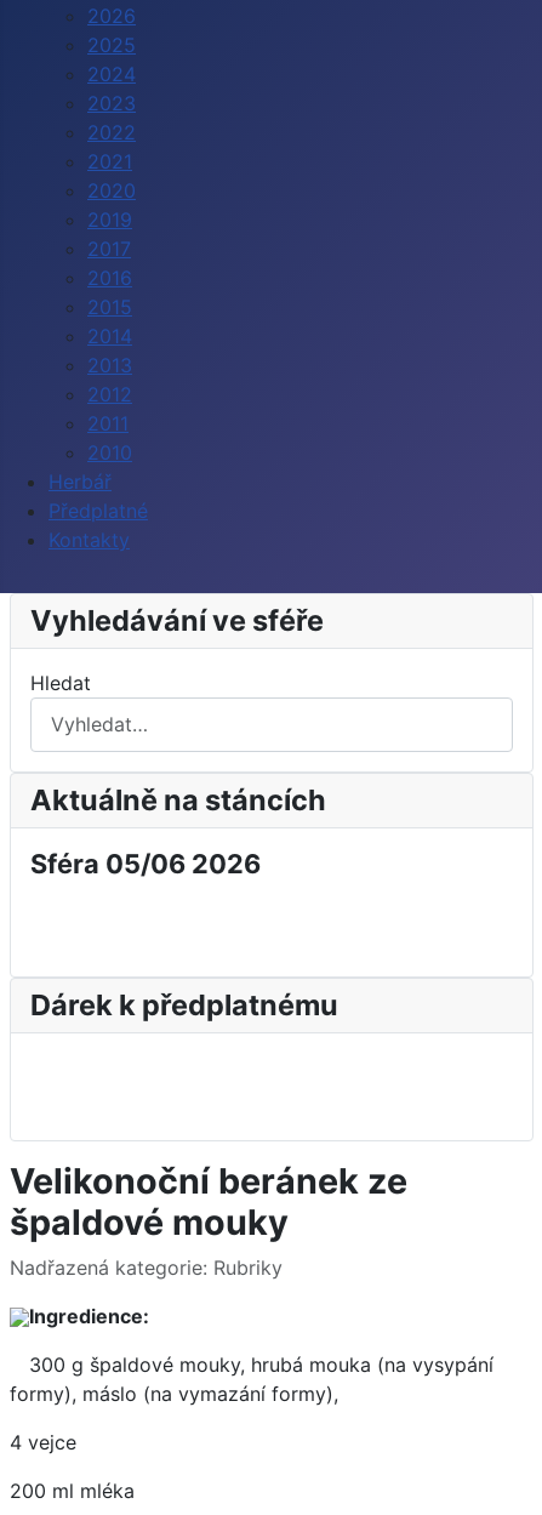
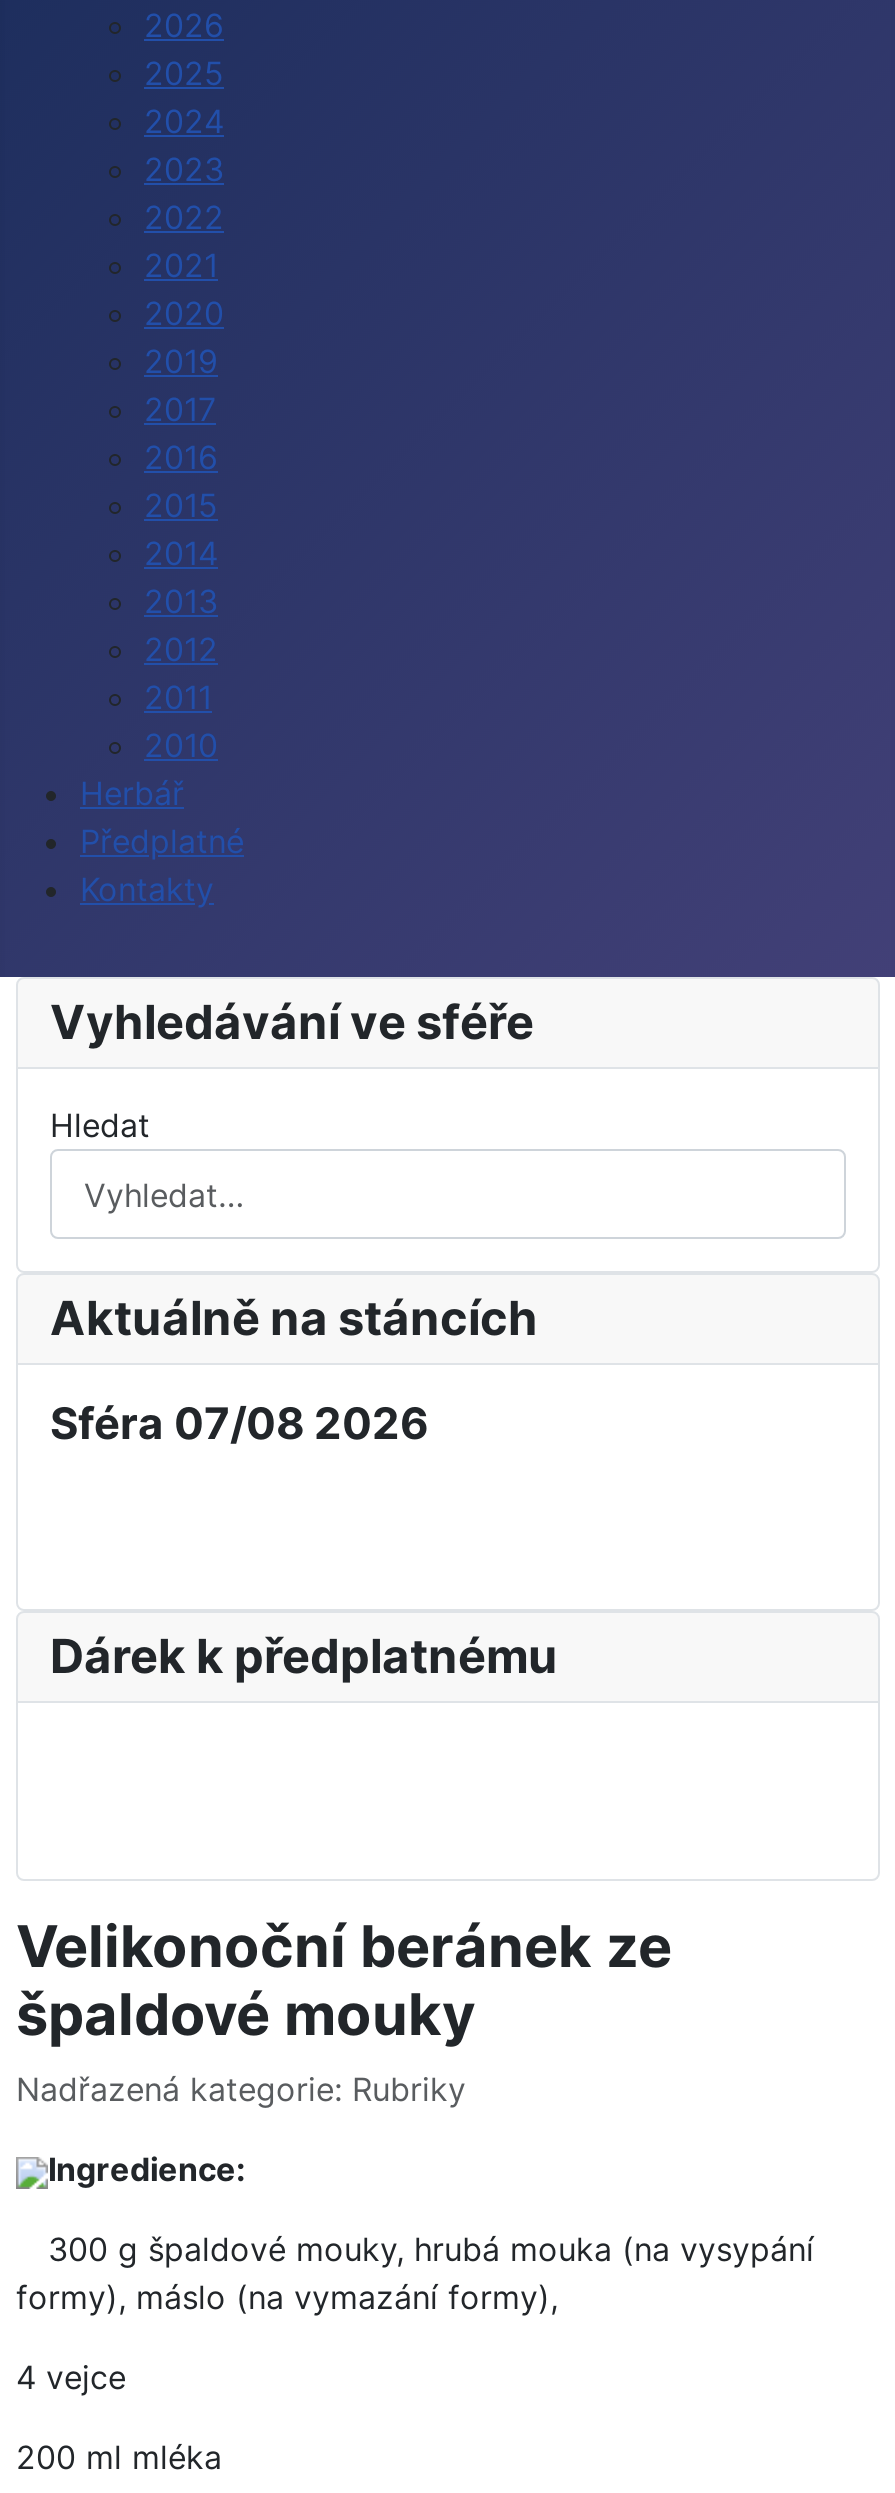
[30,848,261,879] Sféra 05/06 2026 -> [50,1398,428,1450] Sféra 07/08 2026

